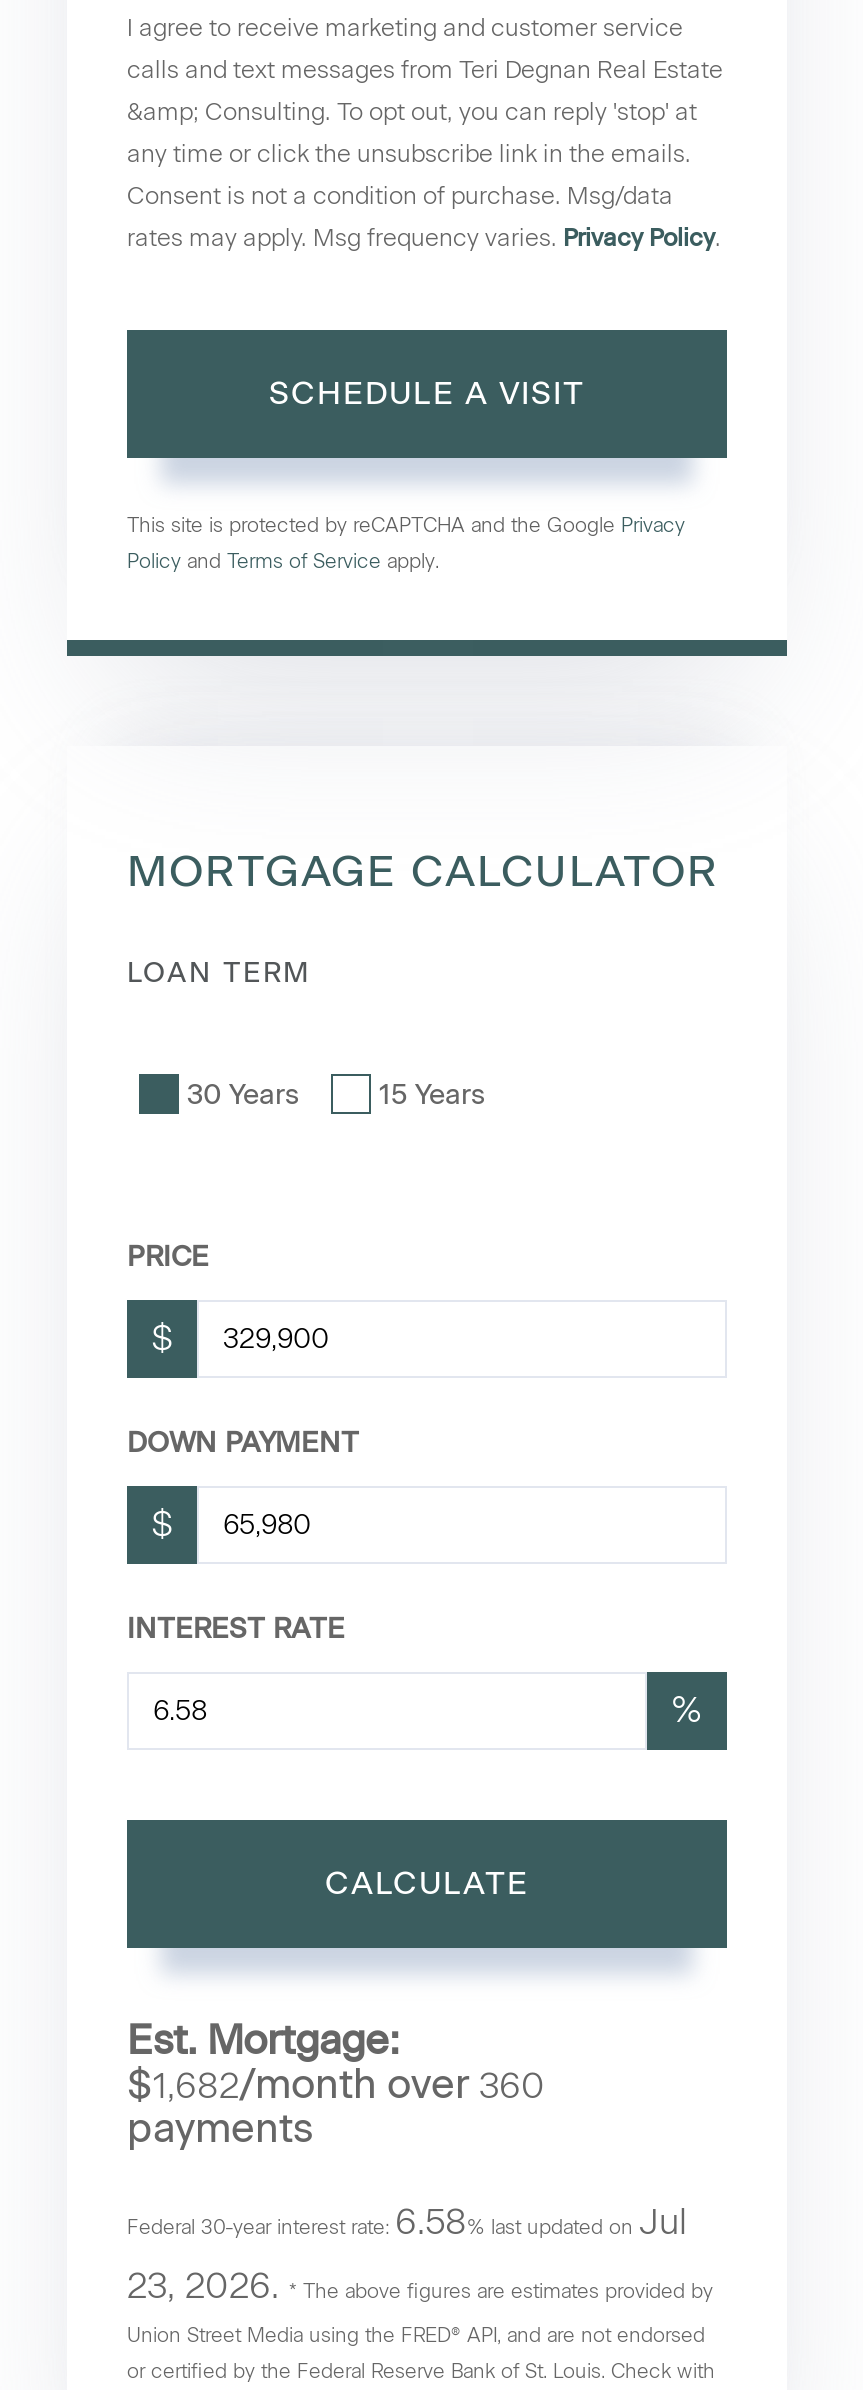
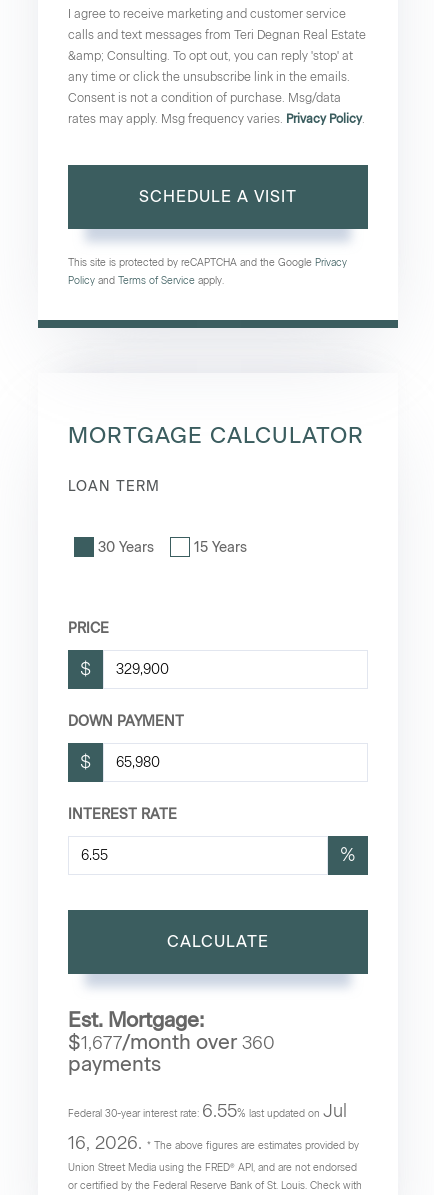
[127,2059,545,2107] $1,682/month over 360 -> [68,1030,275,1054] $1,677/month over 360
[127,2199,687,2243] Federal 30-year interest rate: 6.58% last updated on Jul -> [68,1100,347,1122] Federal 30-year interest rate: 6.55% last updated on Jul
[127,2263,713,2307] 23, 2026. * The above figures are estimates provided by -> [68,1132,359,1154] 16, 2026. * The above figures are estimates provided by

